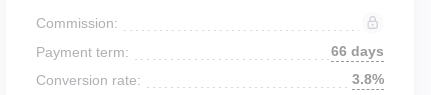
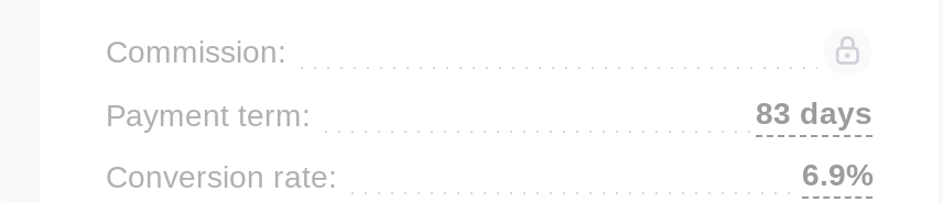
[331,43,384,59] 66 days -> [756,95,872,131] 83 days
[352,71,384,87] 3.8% -> [802,157,872,192] 6.9%

